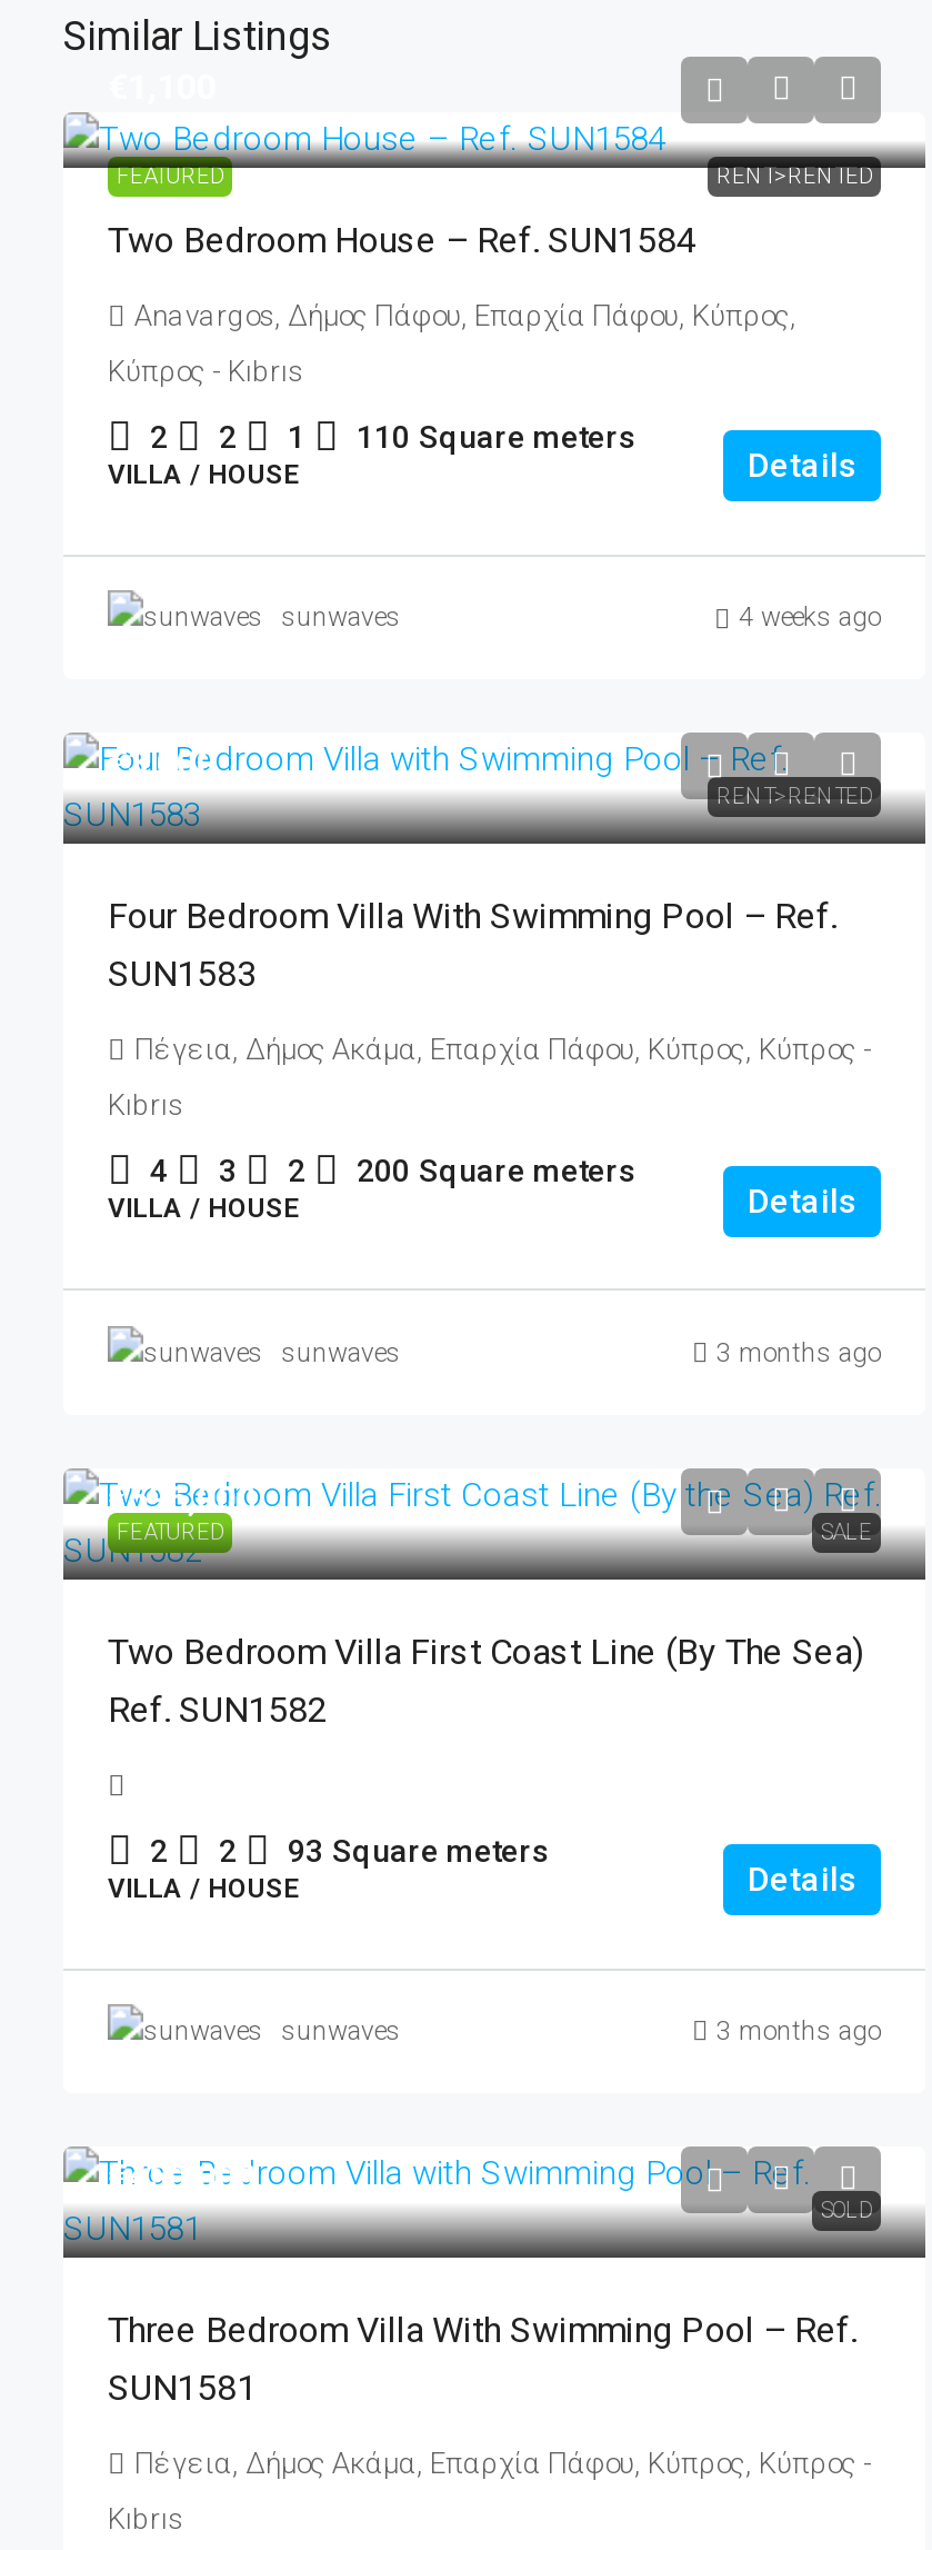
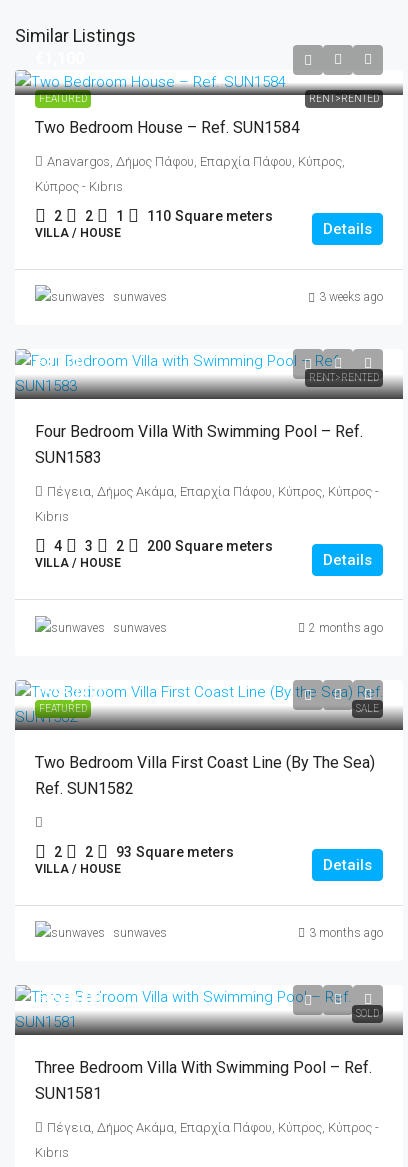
[739,602,881,633] 4 weeks ago -> [319,290,383,304] 3 weeks ago
[716,1336,881,1367] 3 months ago -> [309,620,383,634] 2 months ago

